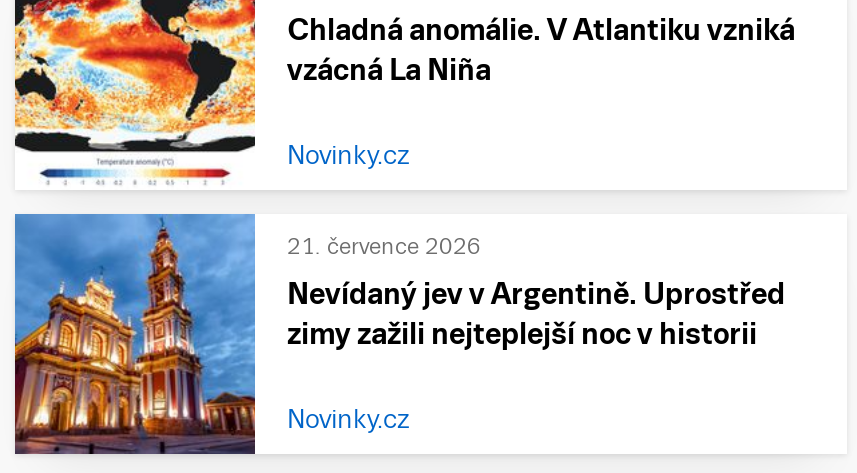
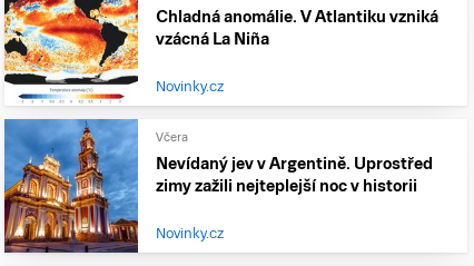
[287,234,481,258] 21. července 2026 -> [156,130,188,144] Včera

